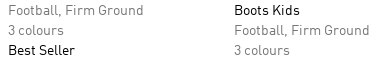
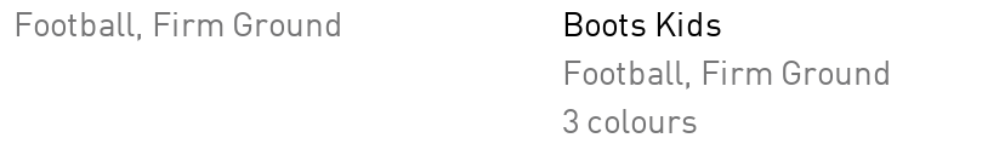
[8,24,75,58] 3 colours | Best Seller -> none

